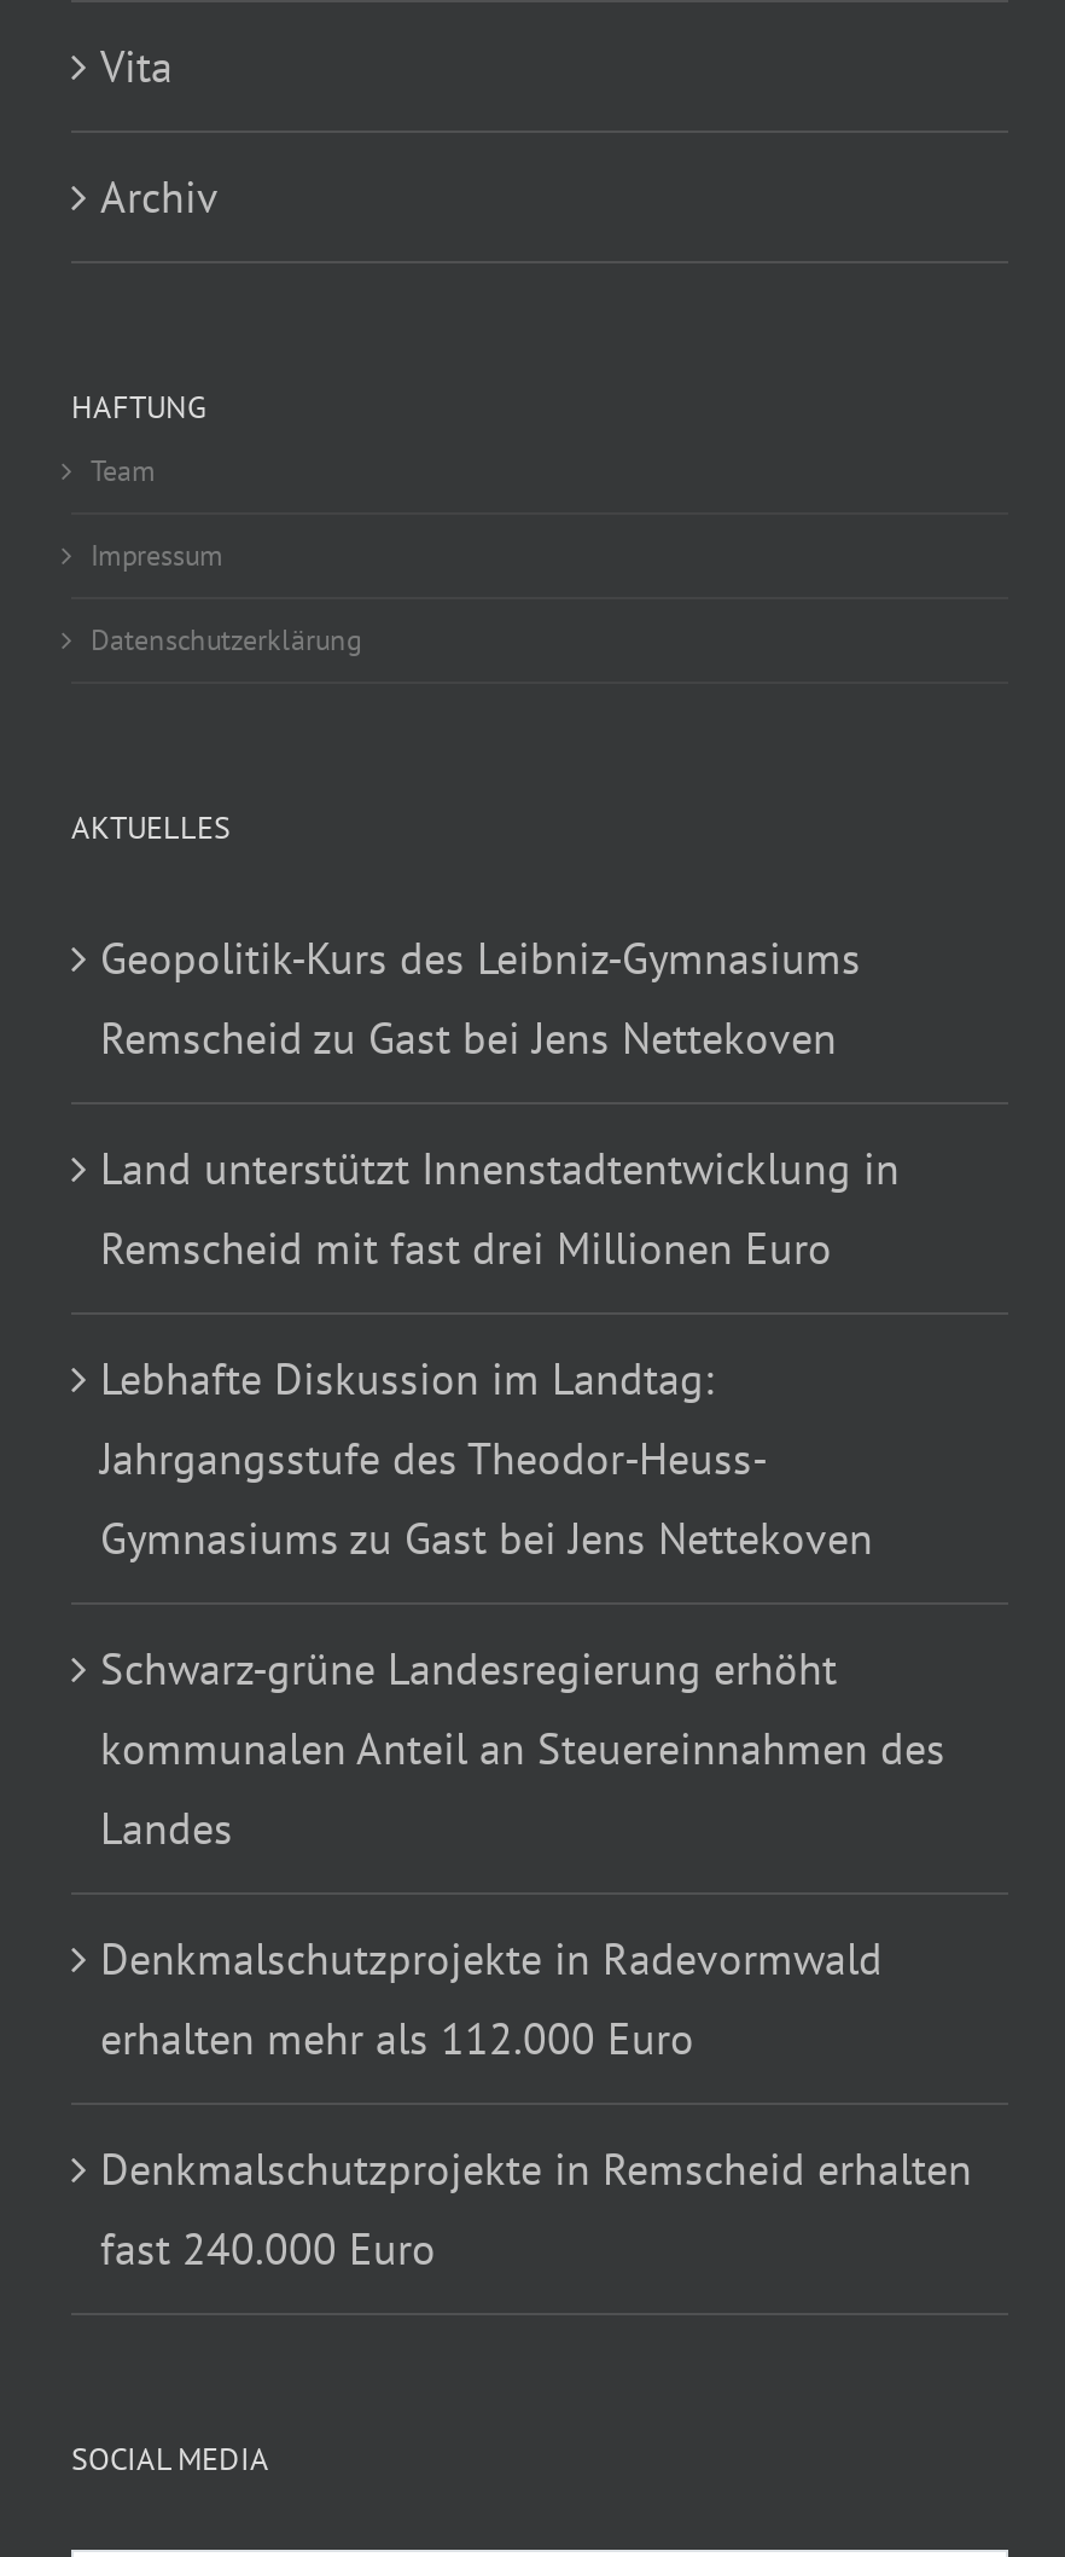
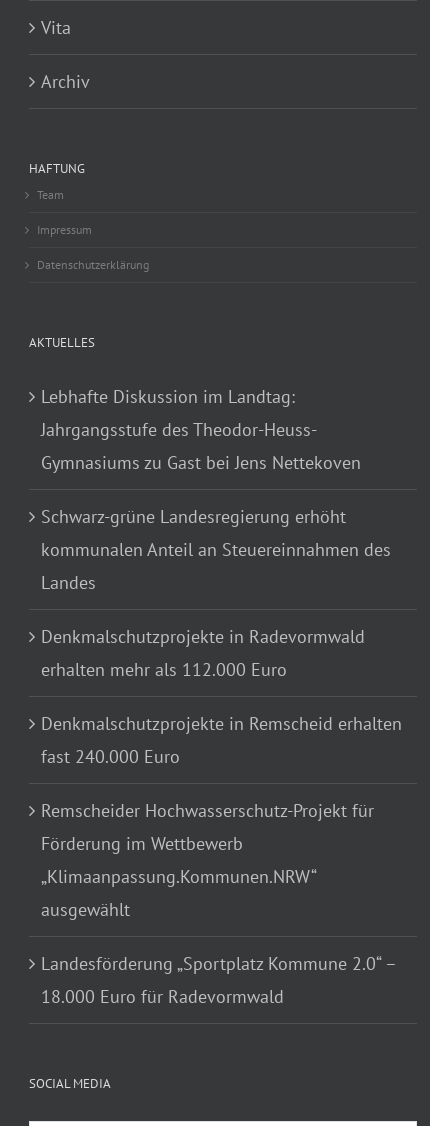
[100,932,900,1277] Geopolitik-Kurs des Leibniz-Gymnasiums | Remscheid zu Gast bei Jens Nettekoven | Land unterstützt Innenstadtentwicklung in | Remscheid mit fast drei Millionen Euro -> none
moved [100,1352,972,2278] -> [41,385,402,768]: Lebhafte Diskussion im Landtag: | Jahrgangsstufe des Theodor-Heuss- | Gymnasiums zu Gast bei Jens Nettekoven | ... | Denkmalschutzprojekte in Remscheid erhalten | fast 240.000 Euro
none -> [41,799,396,1008] Remscheider Hochwasserschutz-Projekt für | Förderung im Wettbewerb | „Klimaanpassung.Kommunen.NRW“ | ausgewählt | Landesförderung „Sportplatz Kommune 2.0“ – | 18.000 Euro für Radevormwald

